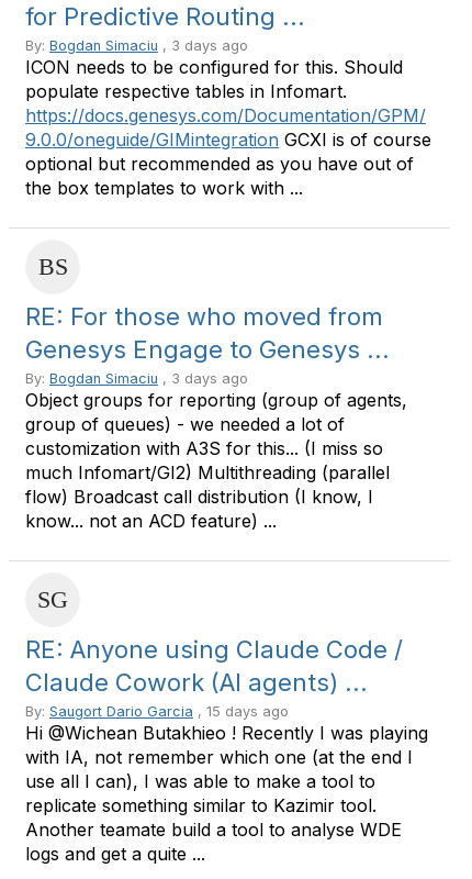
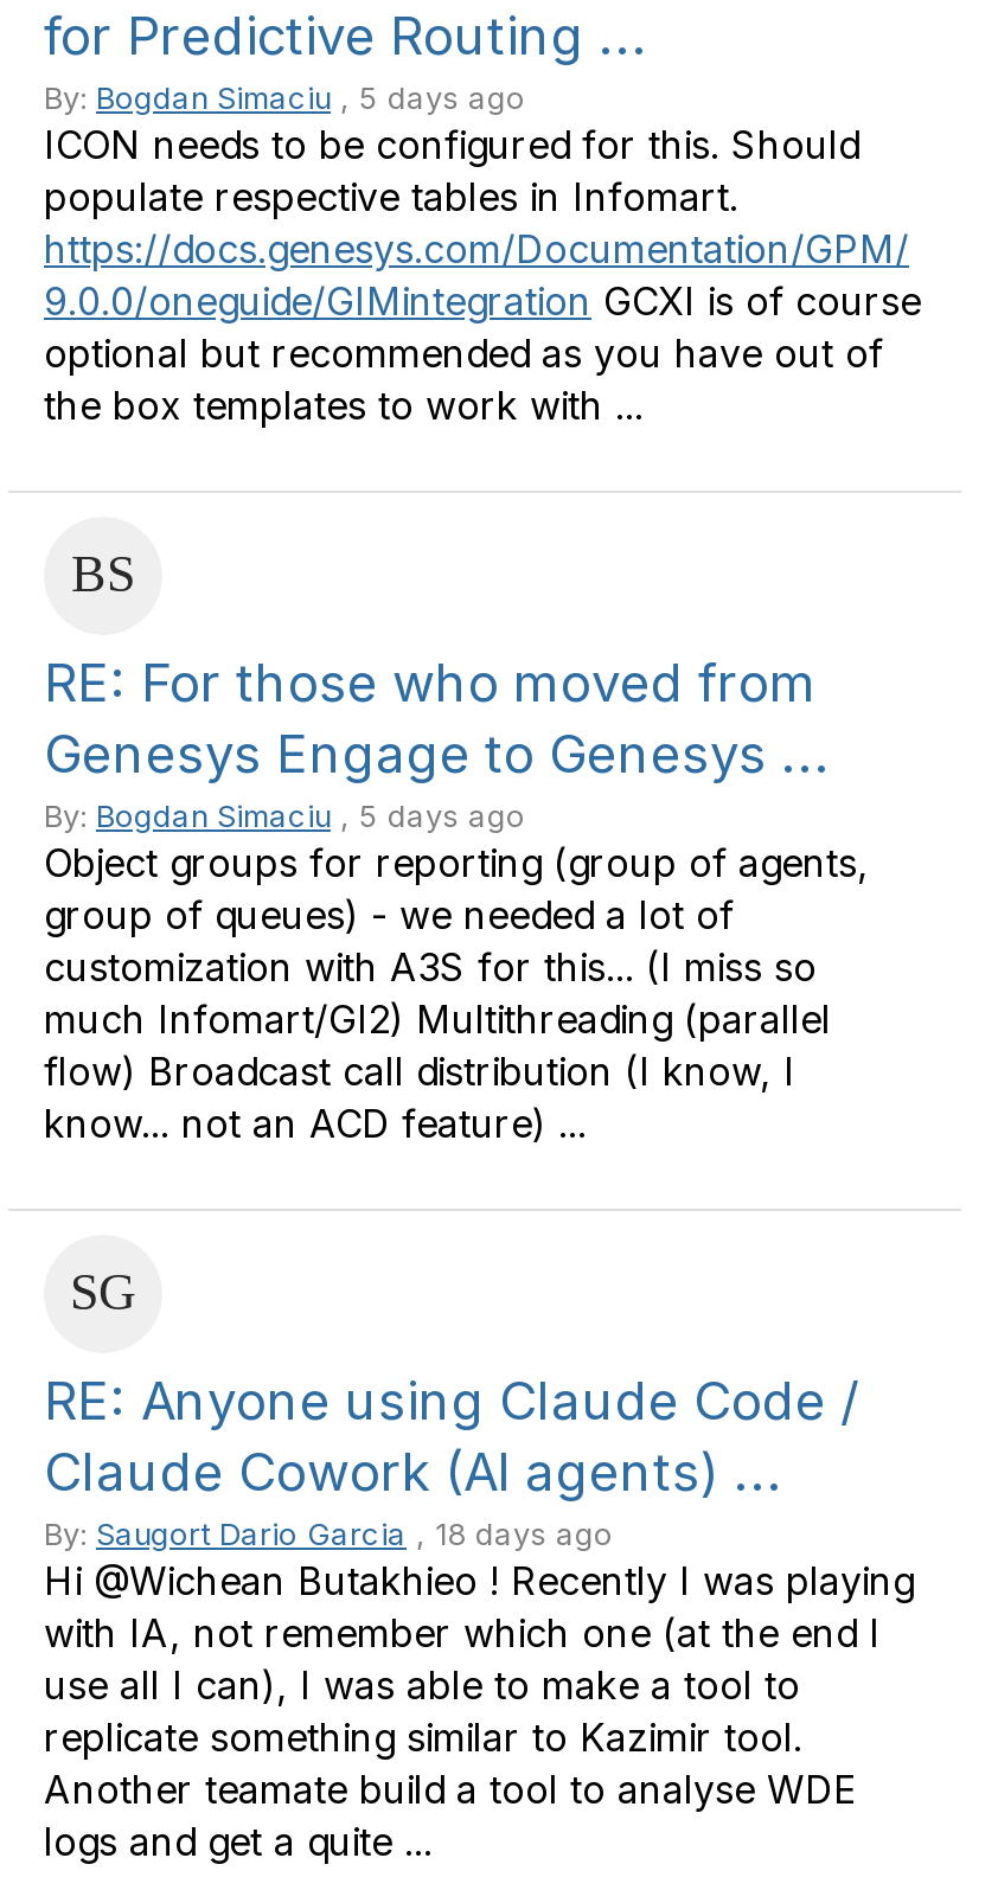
[25,37,248,54] By: Bogdan Simaciu, 3 days ago -> [44,81,525,116] By: Bogdan Simaciu, 5 days ago
[25,370,248,387] By: Bogdan Simaciu, 3 days ago -> [44,799,525,834] By: Bogdan Simaciu, 5 days ago
[25,703,289,720] By: Saugort Dario Garcia, 15 days ago -> [44,1517,613,1552] By: Saugort Dario Garcia, 18 days ago

